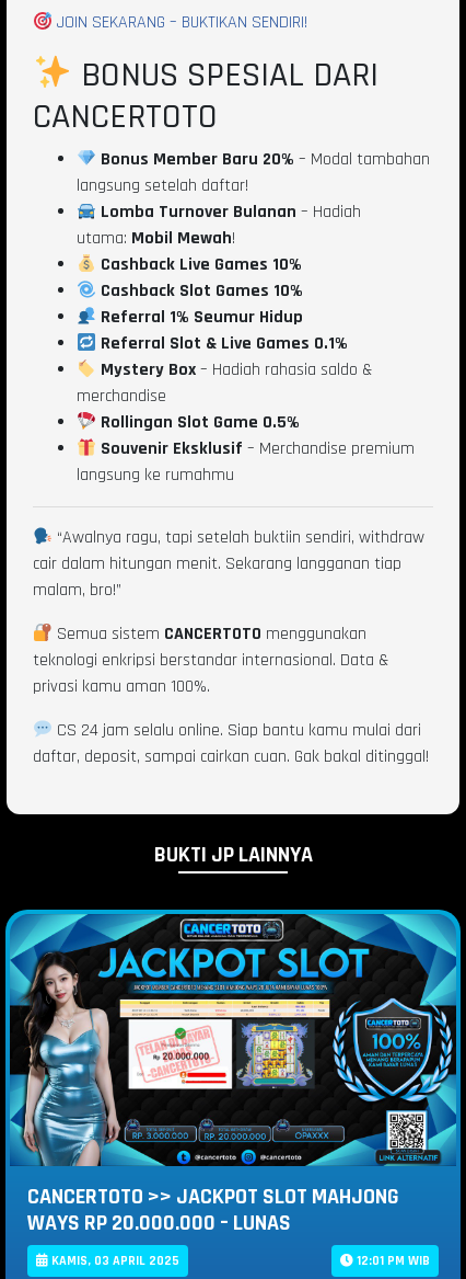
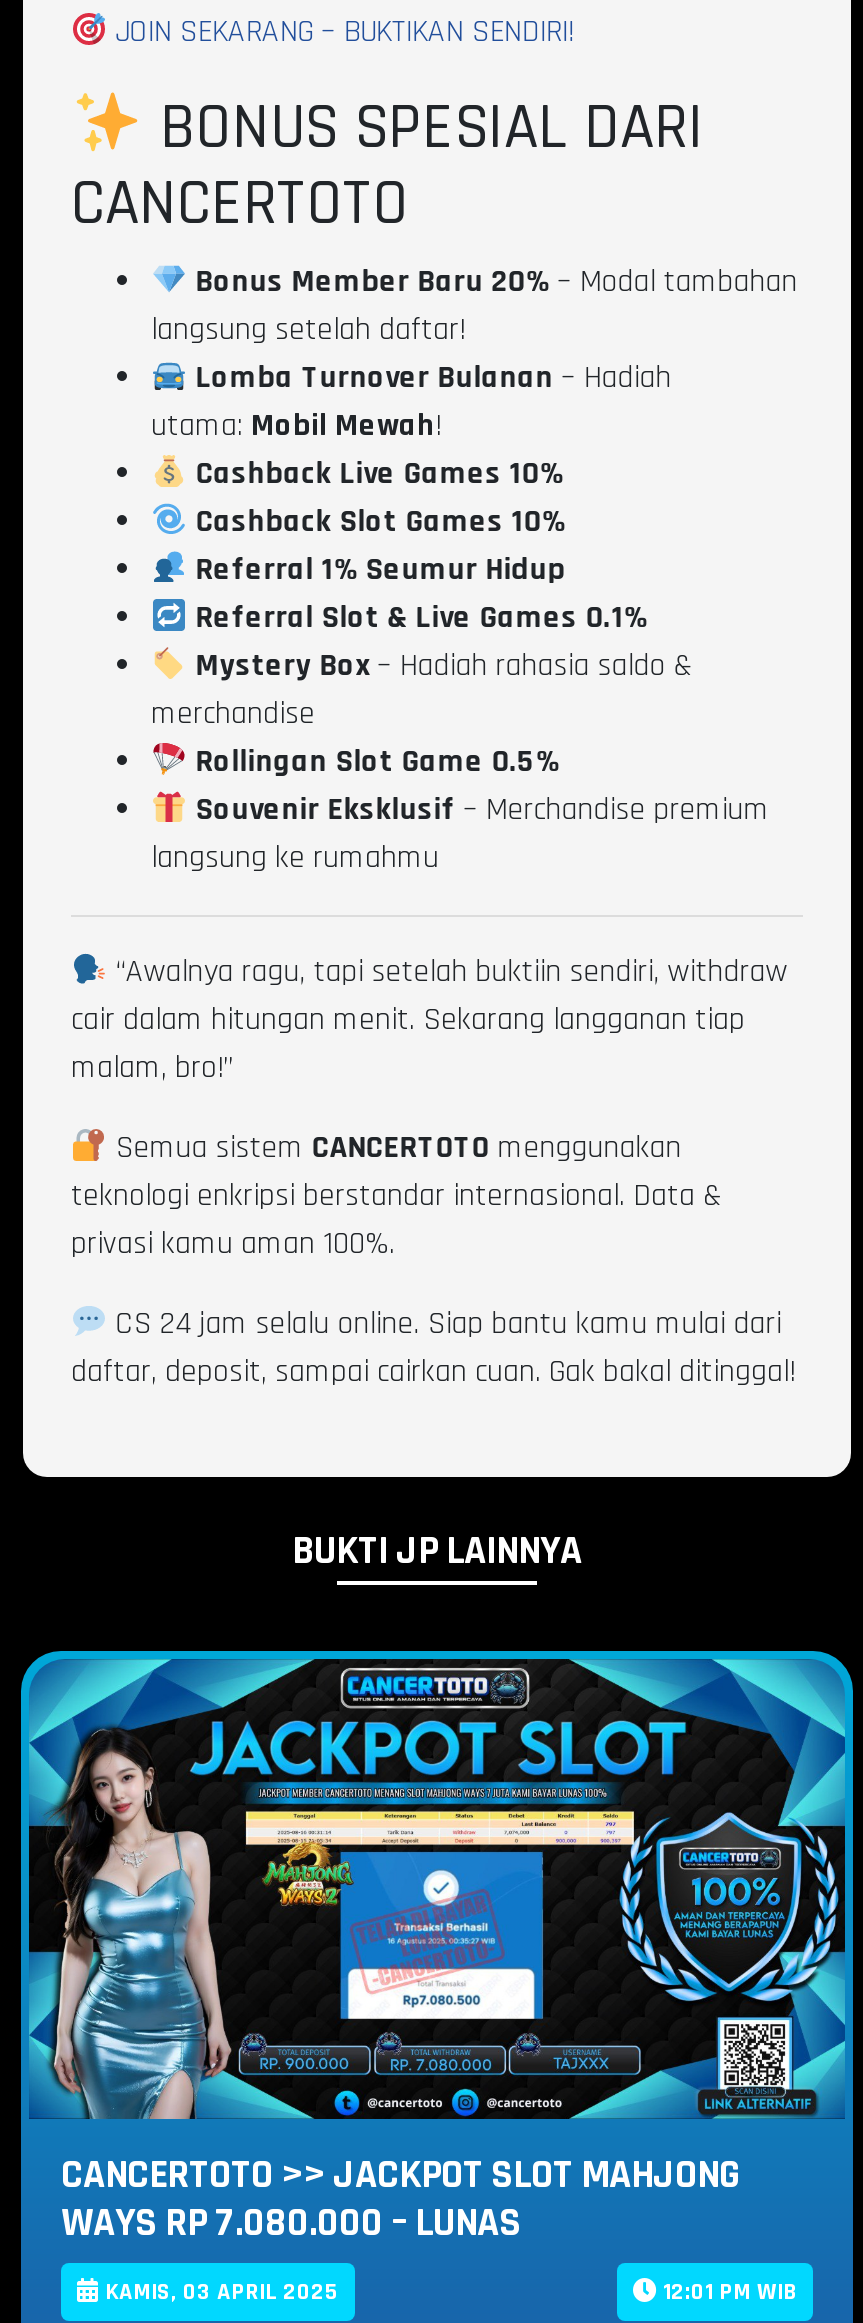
[119,997,341,1111] [image] -> [229,1809,637,2021] [image]
[27,1209,291,1237] WAYS RP 20.000.000 – LUNAS -> [61,2196,521,2248] WAYS RP 7.080.000 – LUNAS

